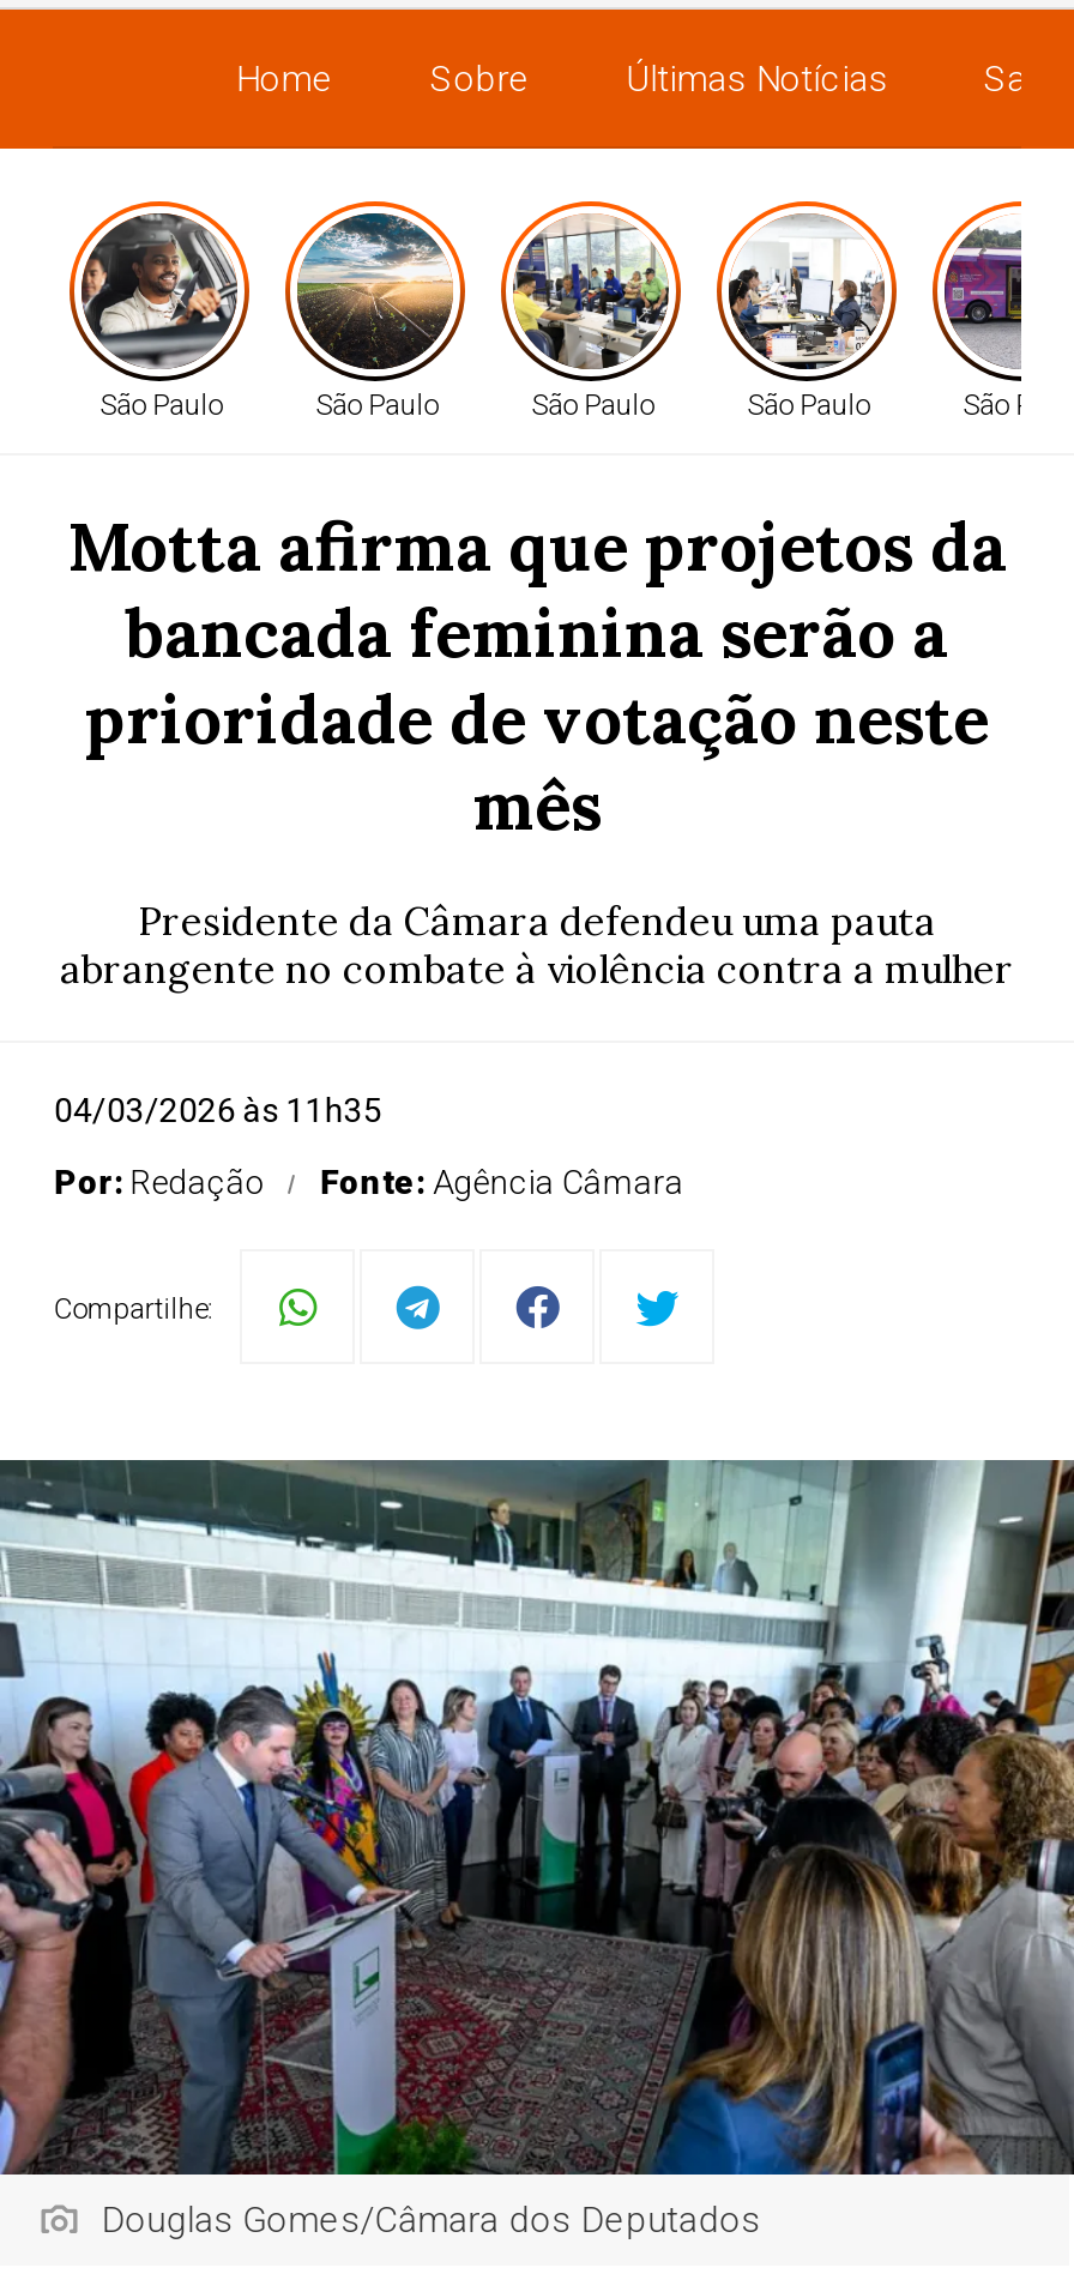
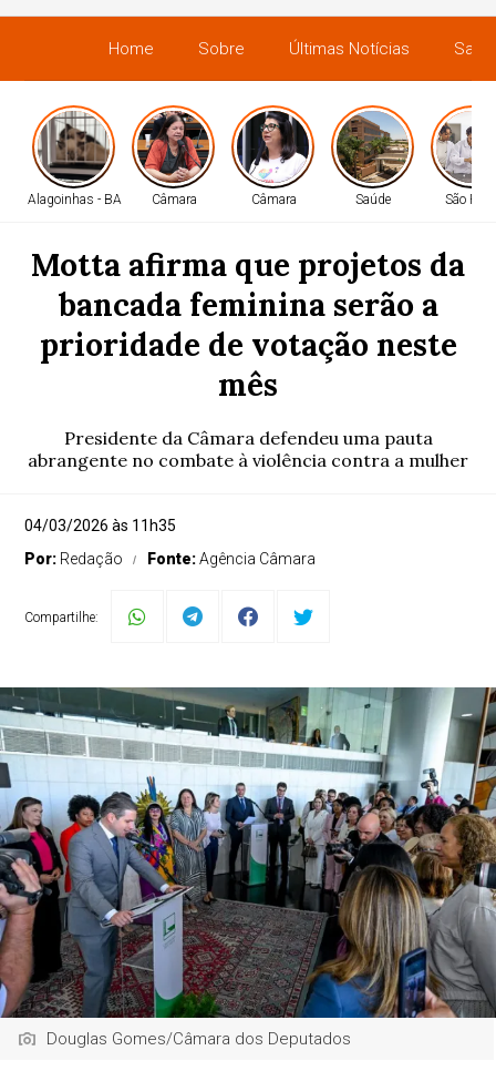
[82,213,237,364] [image] -> [39,112,110,182] [image]
[100,213,870,422] [image] | São Paulo | São Paulo | São Paulo | São Paulo -> [28,110,391,207] [image] | Alagoinhas - BA | Câmara | Câmara | Saúde
[297,211,453,369] [image] -> [137,111,209,183] [image]
[729,218,880,369] [image] -> [337,113,407,183] [image]
[945,228,1024,364] [image] -> [436,119,473,182] [image]

